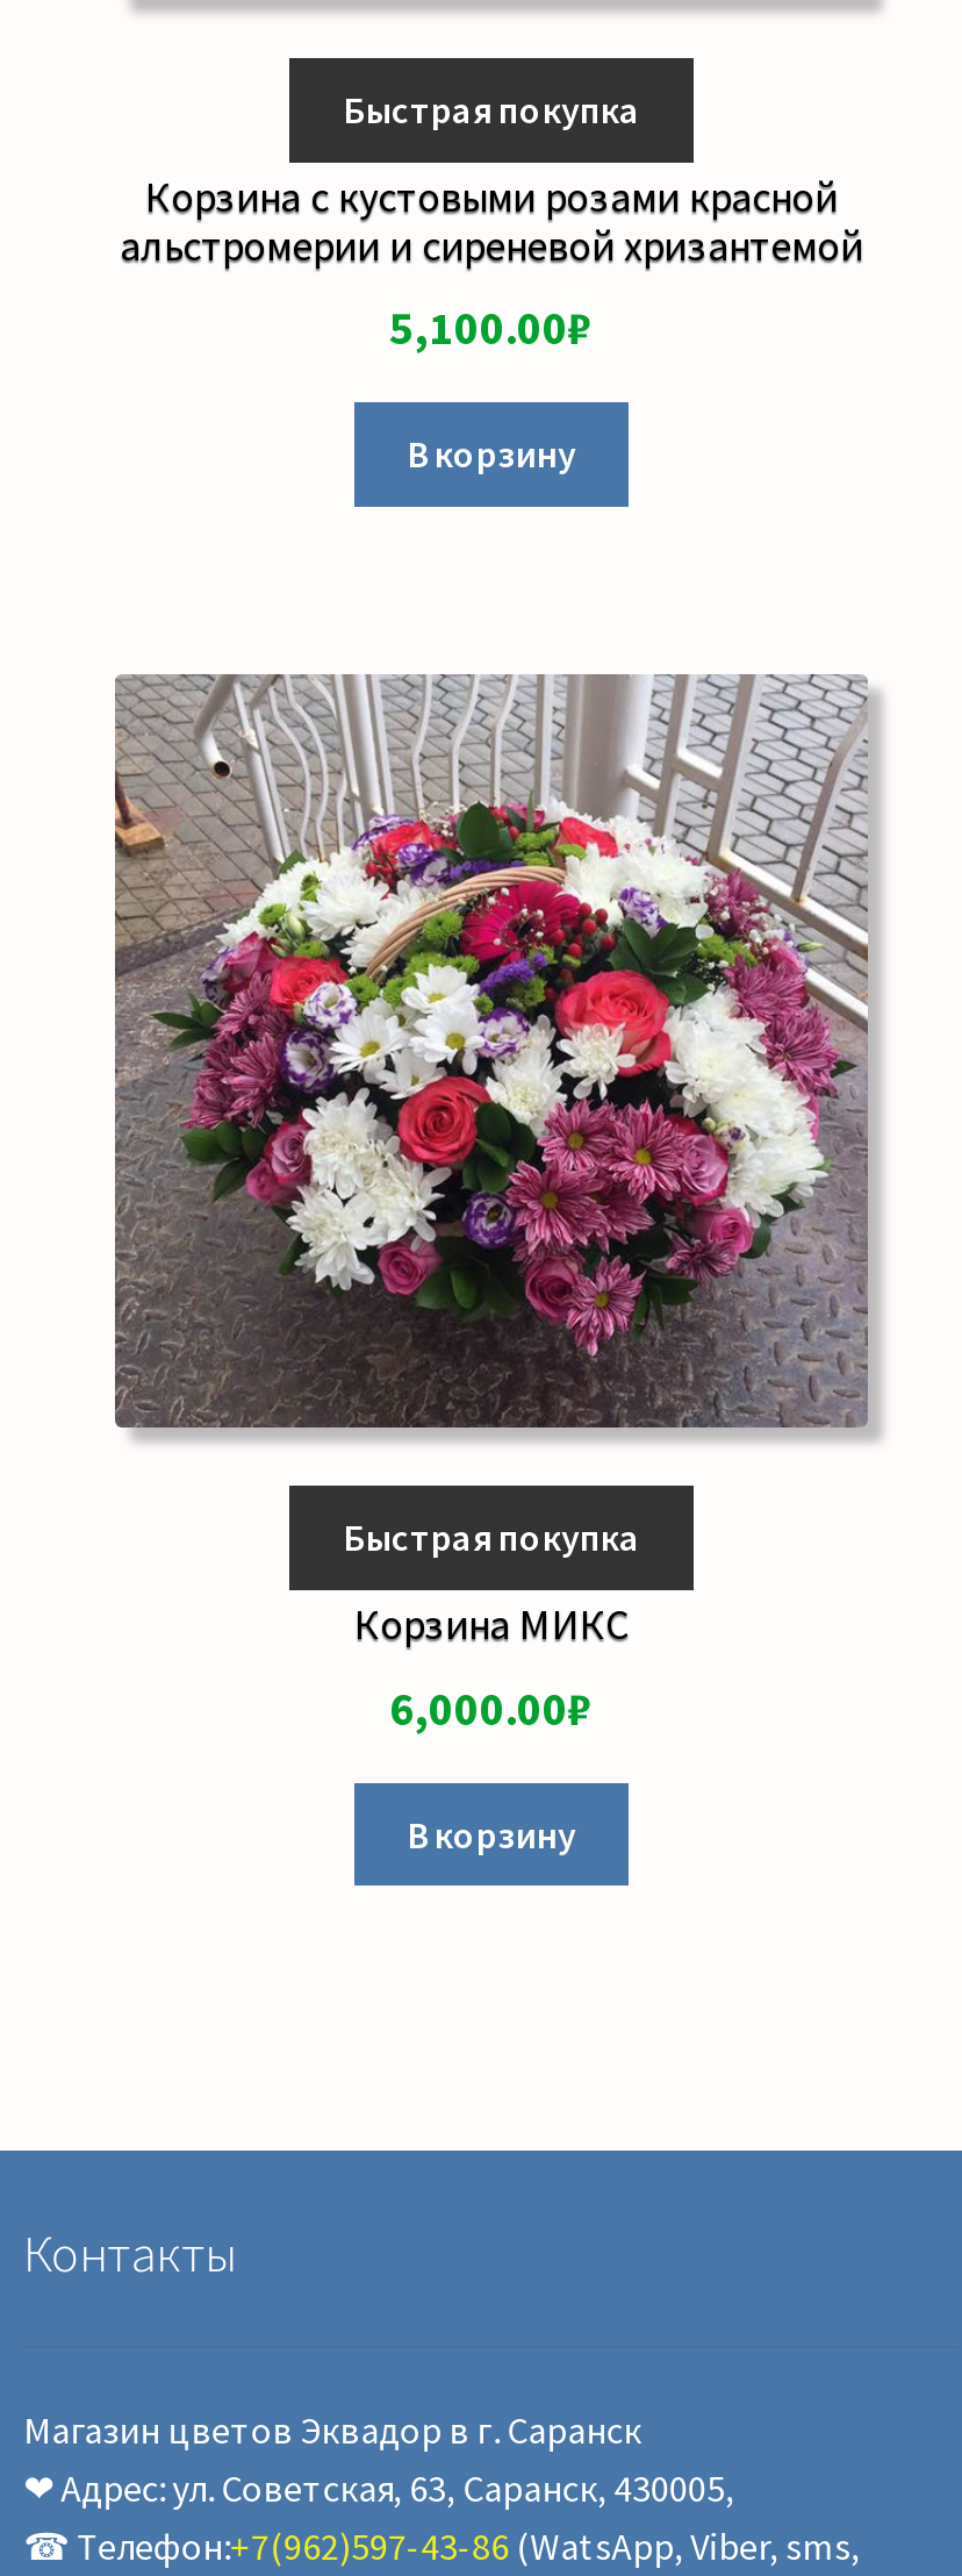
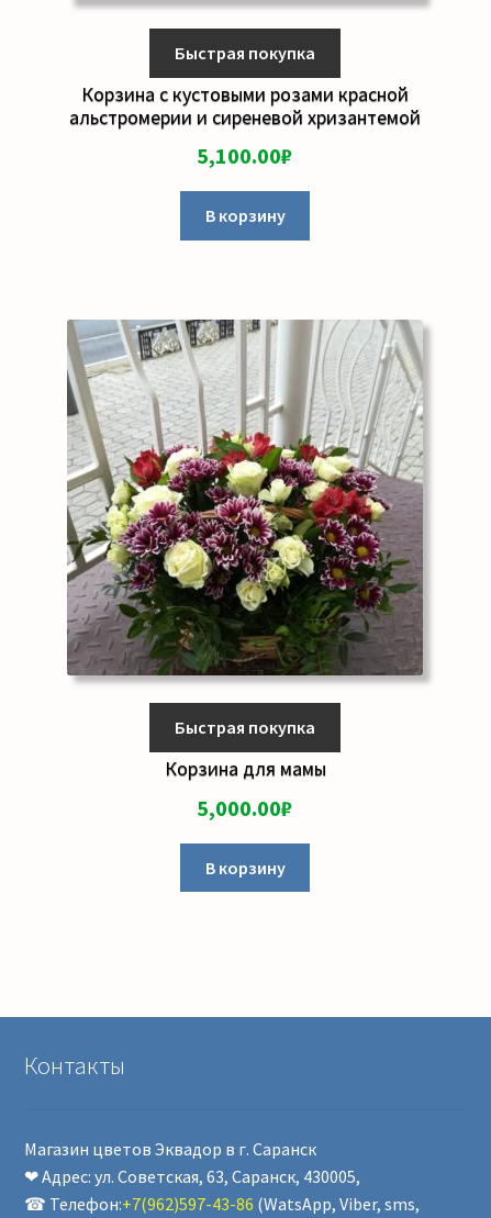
[113,674,870,1427] [image] -> [66,320,423,674] [image]
[354,1597,629,1651] Корзина МИКС -> [164,756,326,781] Корзина для мамы
[389,1678,594,1736] 6,000.00₽ -> [197,794,293,821] 5,000.00₽

